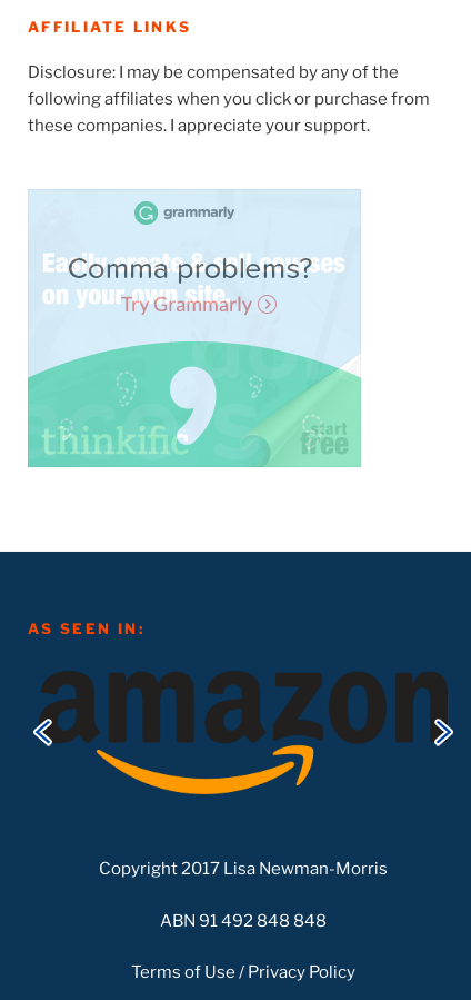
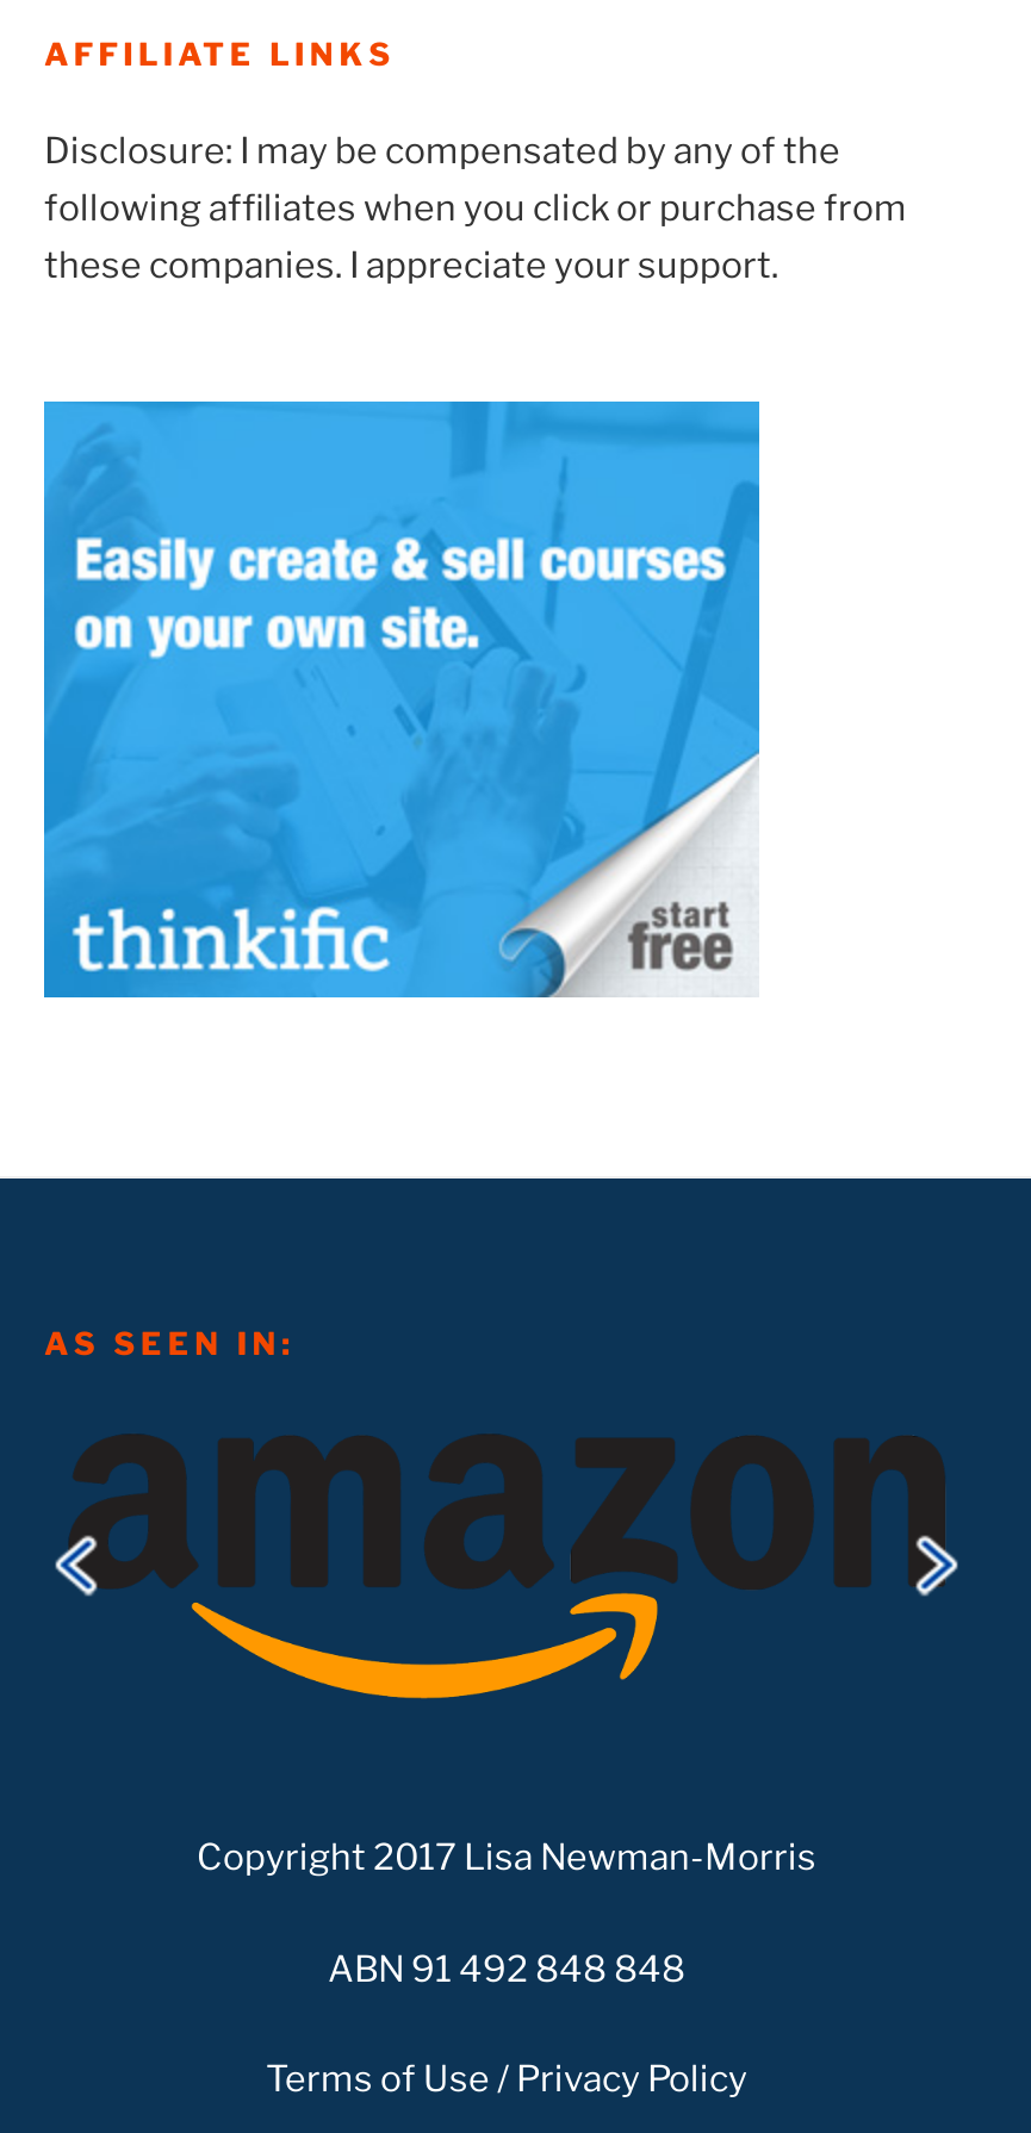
[28,189,361,467] [image] -> [42,399,762,997] [image]

